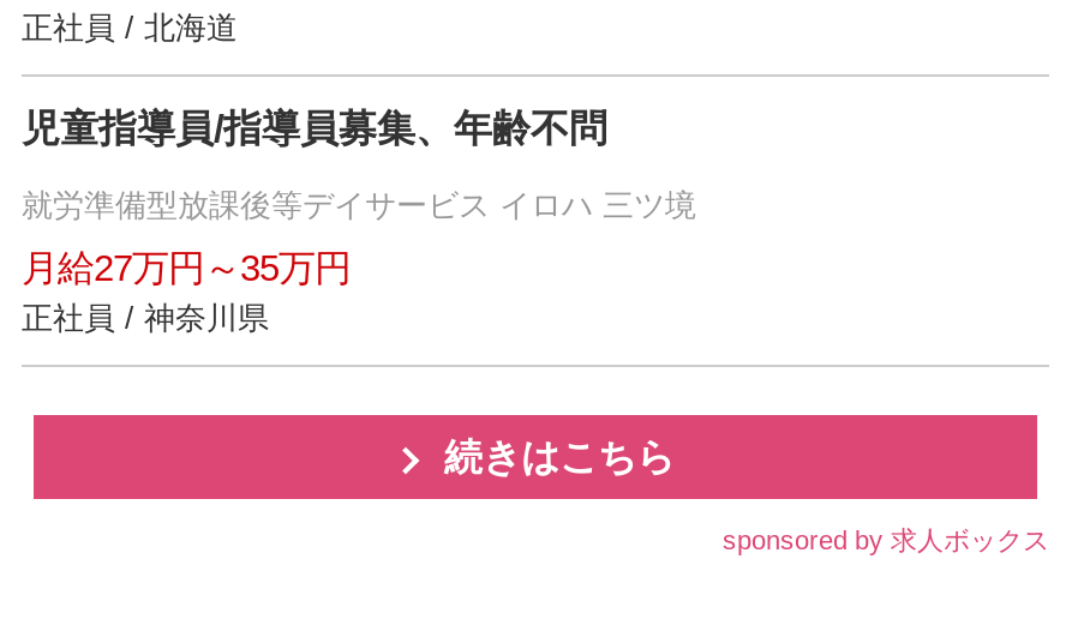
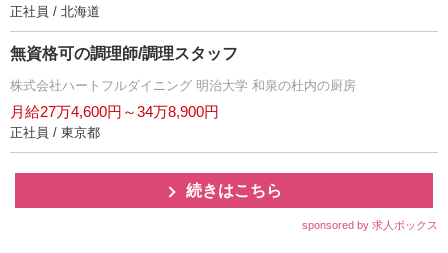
[22,107,607,148] 児童指導員/指導員募集、年齢不問 -> [10,45,238,62] 無資格可の調理師/調理スタッフ
[22,187,696,223] 就労準備型放課後等デイサービス イロハ 三ツ境 -> [10,78,356,93] 株式会社ハートフルダイニング 明治大学 和泉の杜内の厨房
[22,247,351,335] 月給27万円～35万円 | 正社員 / 神奈川県 -> [10,103,219,140] 月給27万4,600円～34万8,900円 | 正社員 / 東京都

